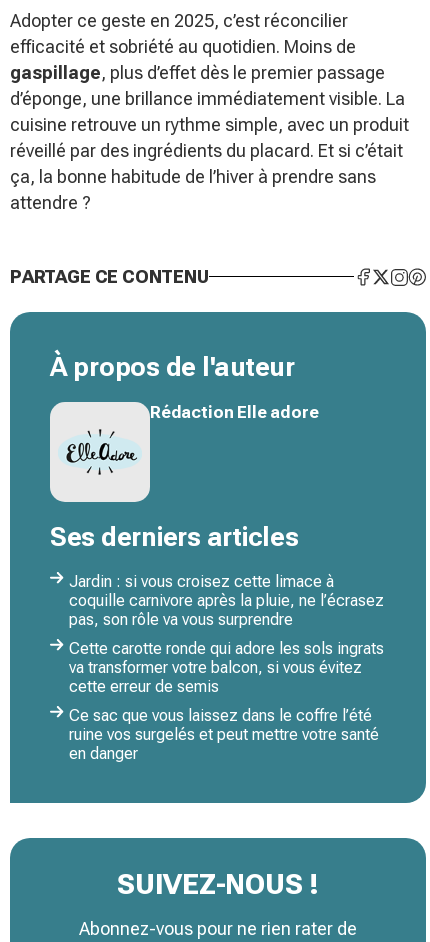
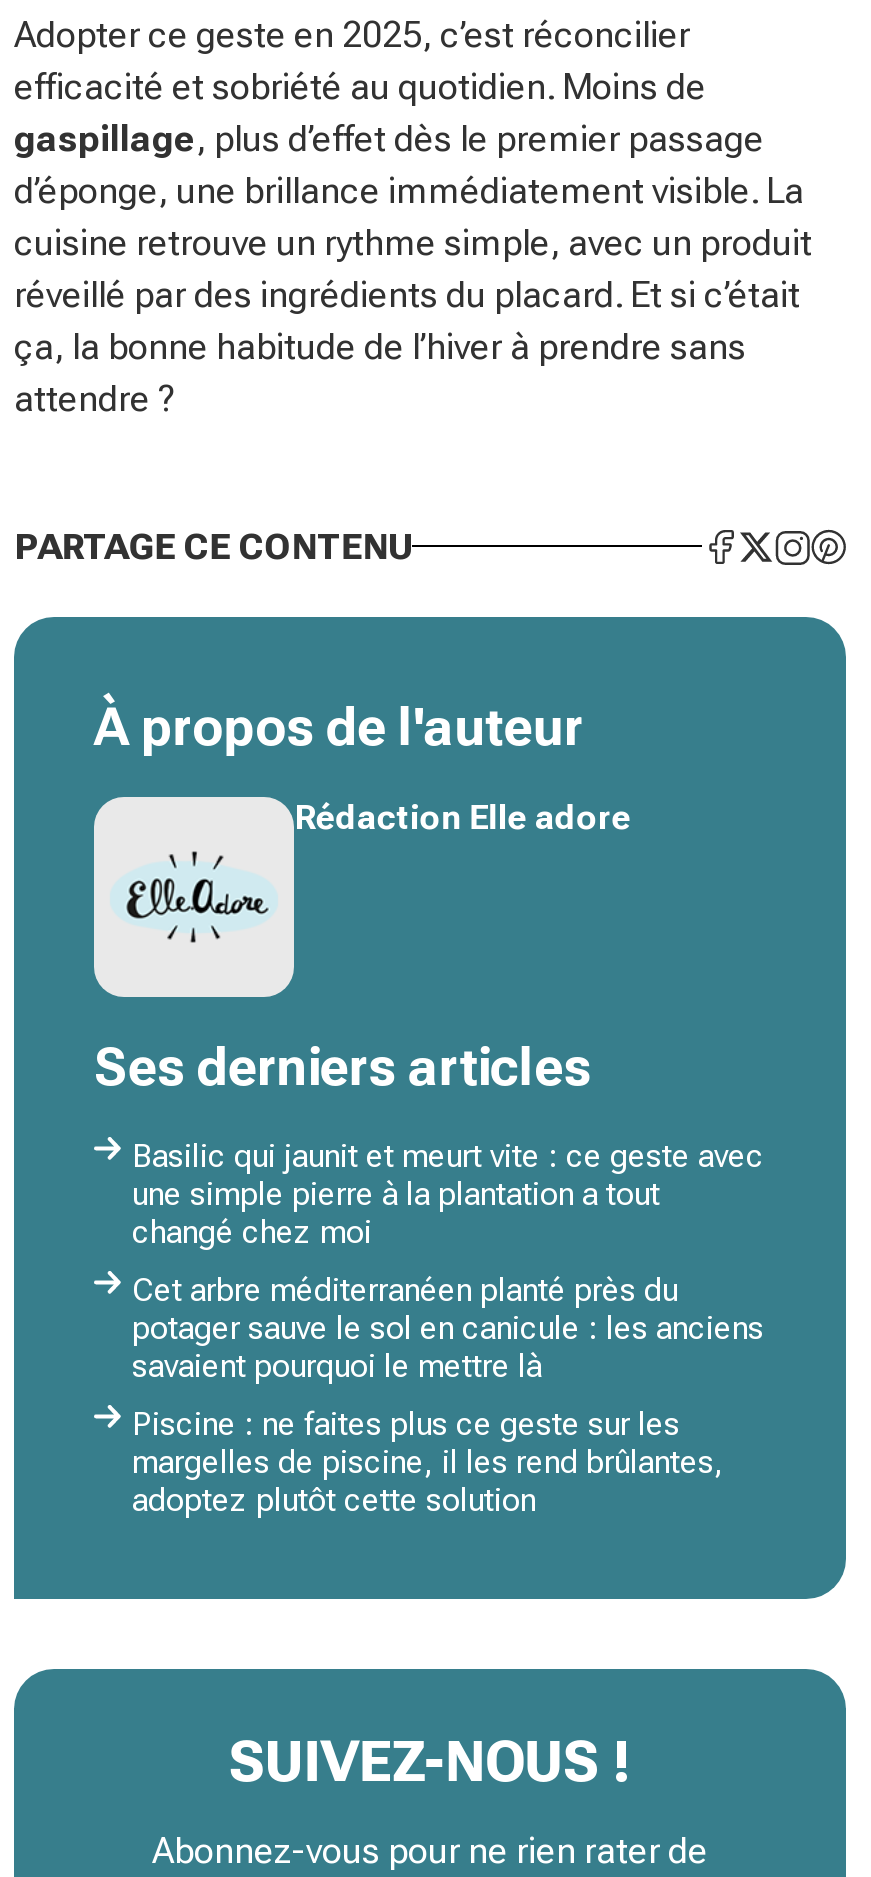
[69,572,384,629] Jardin : si vous croisez cette limace à | coquille carnivore après la pluie, ne l’écrasez | pas, son rôle va vous surprendre -> [132,1138,764,1252] Basilic qui jaunit et meurt vite : ce geste avec | une simple pierre à la plantation a tout | changé chez moi
[69,639,384,696] Cette carotte ronde qui adore les sols ingrats | va transformer votre balcon, si vous évitez | cette erreur de semis -> [132,1272,764,1386] Cet arbre méditerranéen planté près du | potager sauve le sol en canicule : les anciens | savaient pourquoi le mettre là
[69,706,379,763] Ce sac que vous laissez dans le coffre l’été | ruine vos surgelés et peut mettre votre santé | en danger -> [132,1406,724,1520] Piscine : ne faites plus ce geste sur les | margelles de piscine, il les rend brûlantes, | adoptez plutôt cette solution

